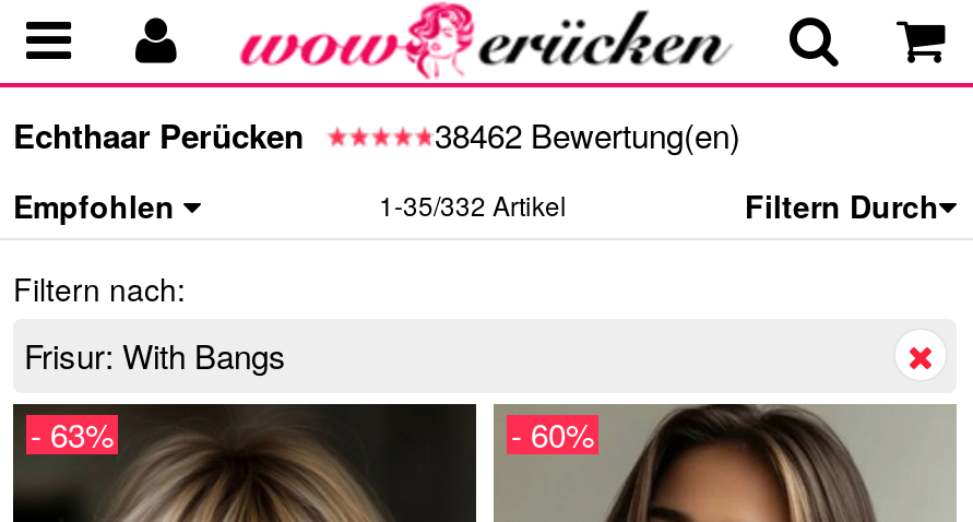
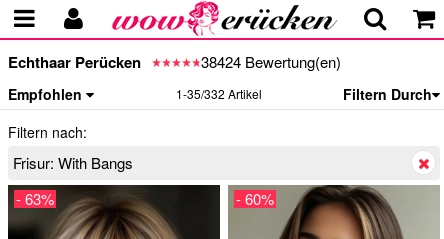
[435,111,740,157] 38462 Bewertung(en) -> [201,51,341,72] 38424 Bewertung(en)

